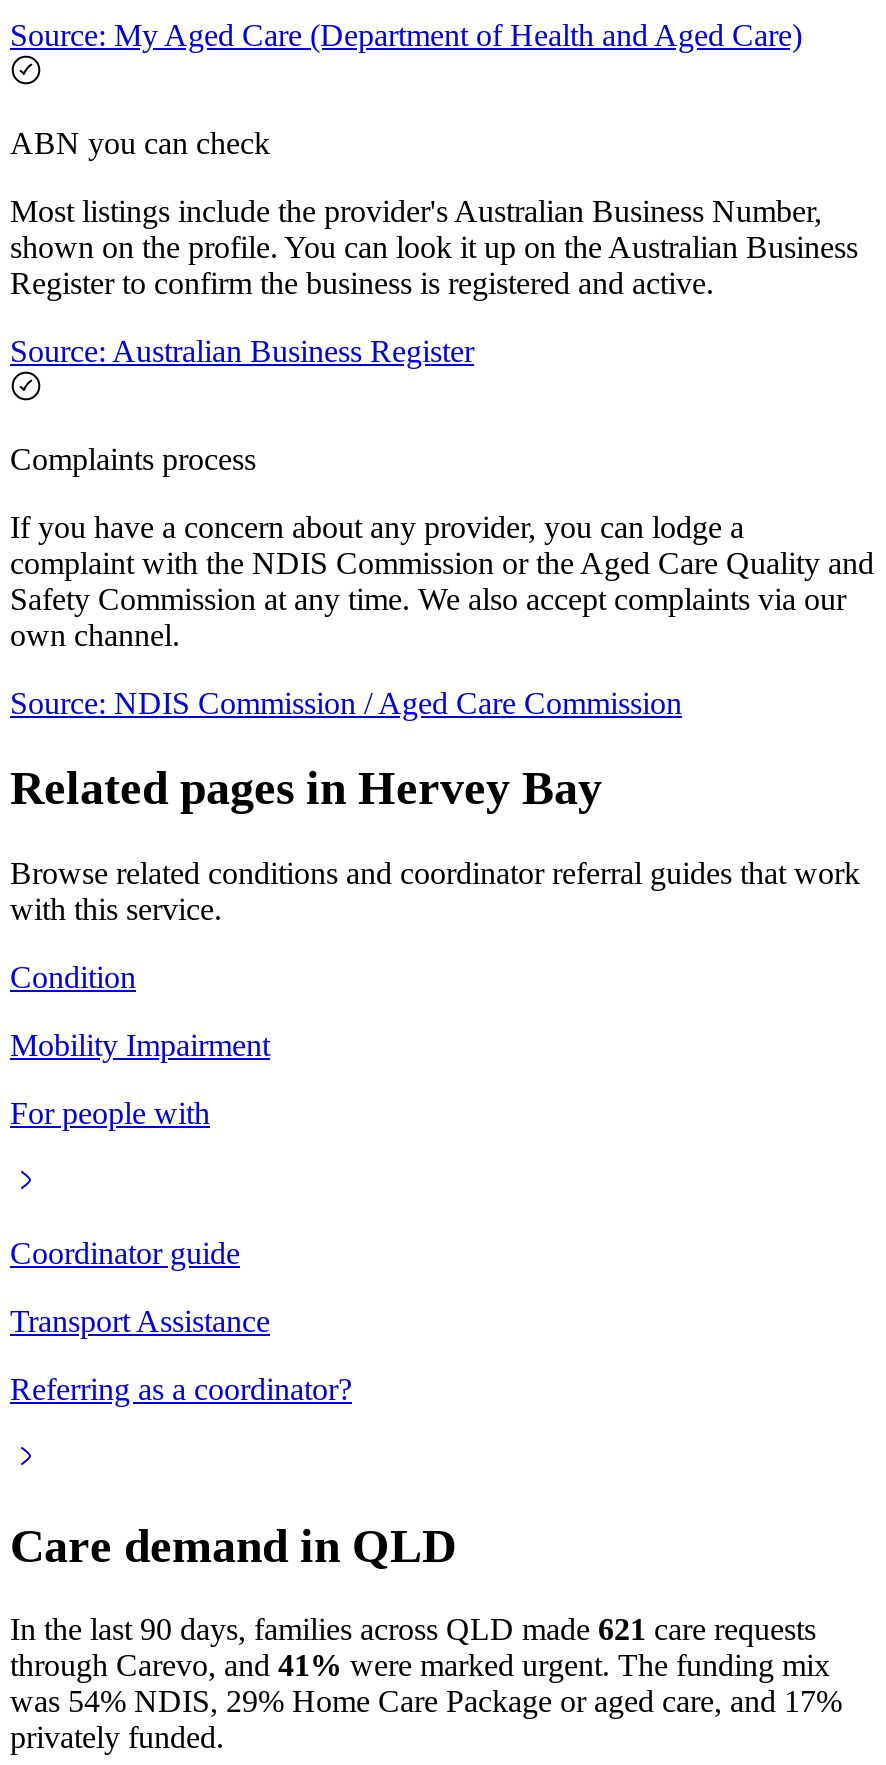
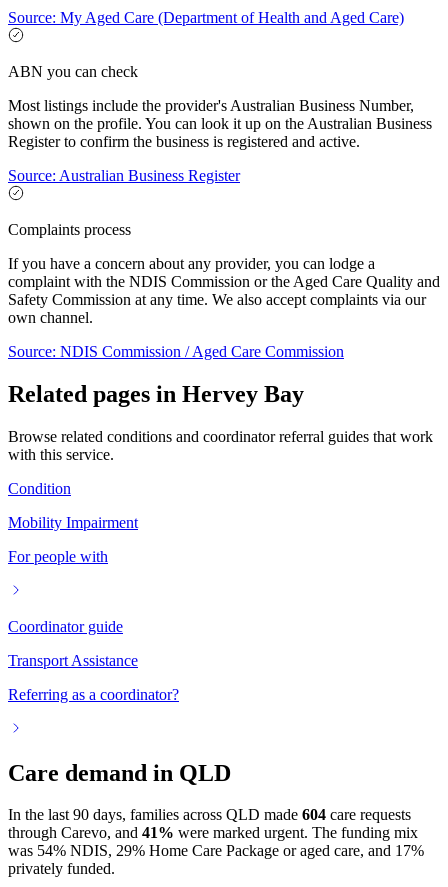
[10,1613,816,1647] In the last 90 days, families across QLD made 621 care requests -> [8,806,411,823] In the last 90 days, families across QLD made 604 care requests

